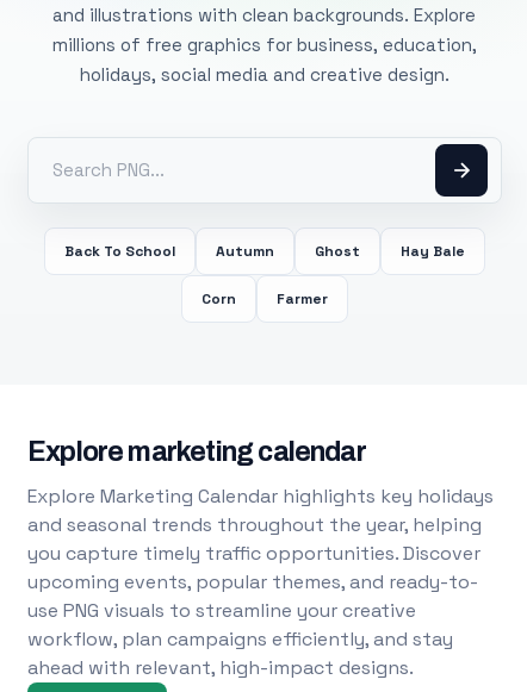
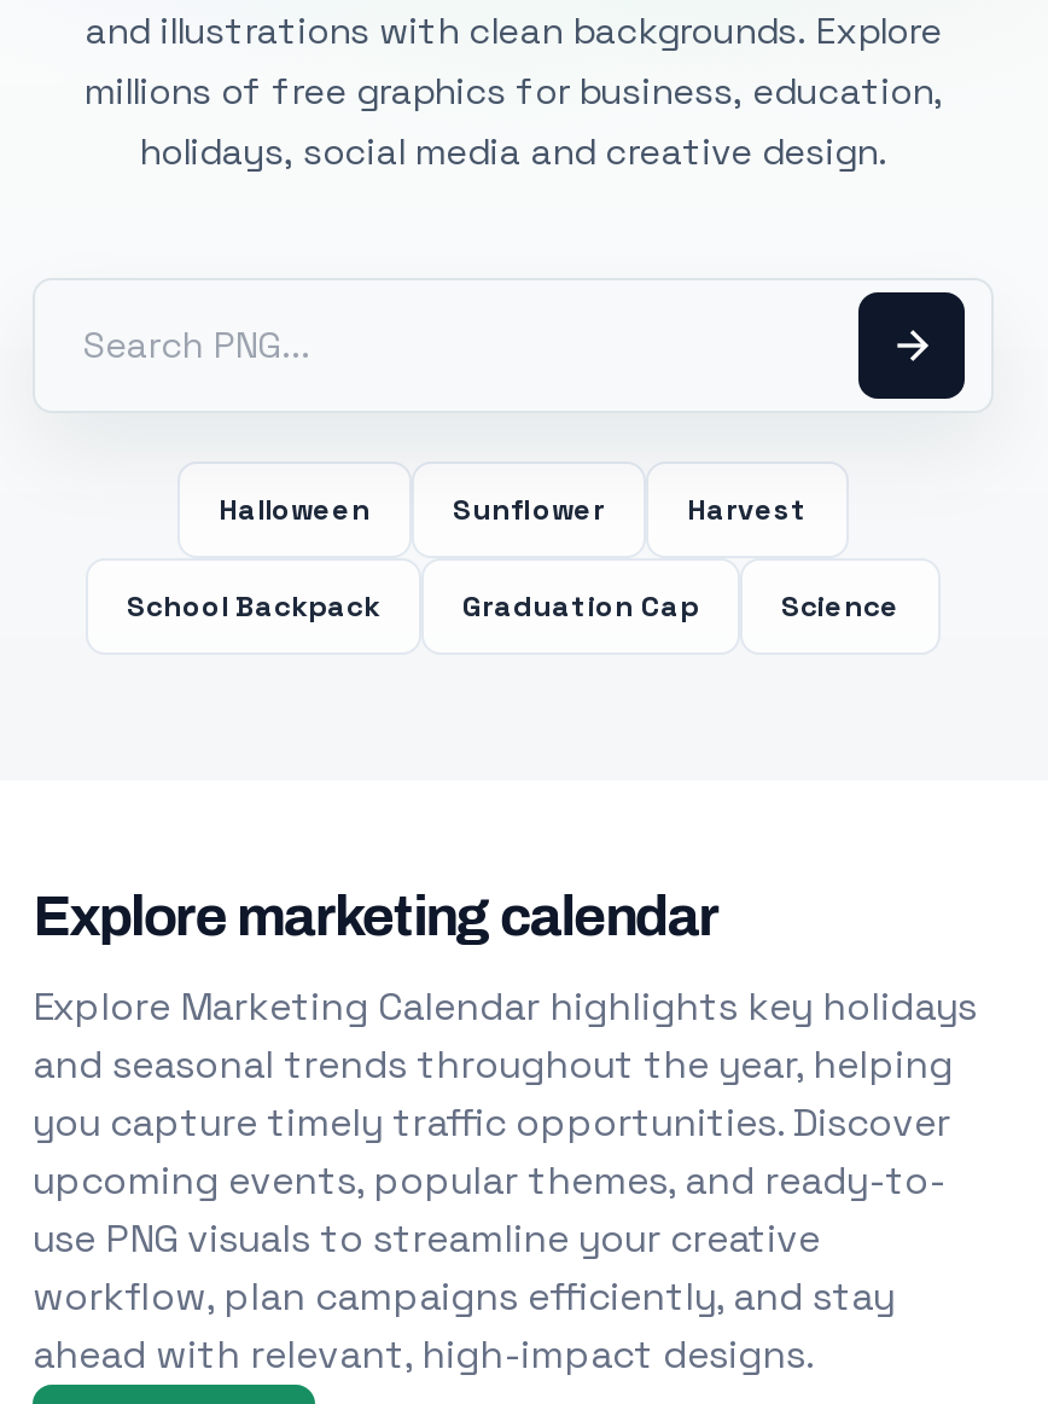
[64,242,465,261] Back To School | Autumn | Ghost | Hay Bale -> [219,491,808,529] Halloween | Sunflower | Harvest
[201,289,328,308] Corn | Farmer -> [127,587,899,626] School Backpack | Graduation Cap | Science

